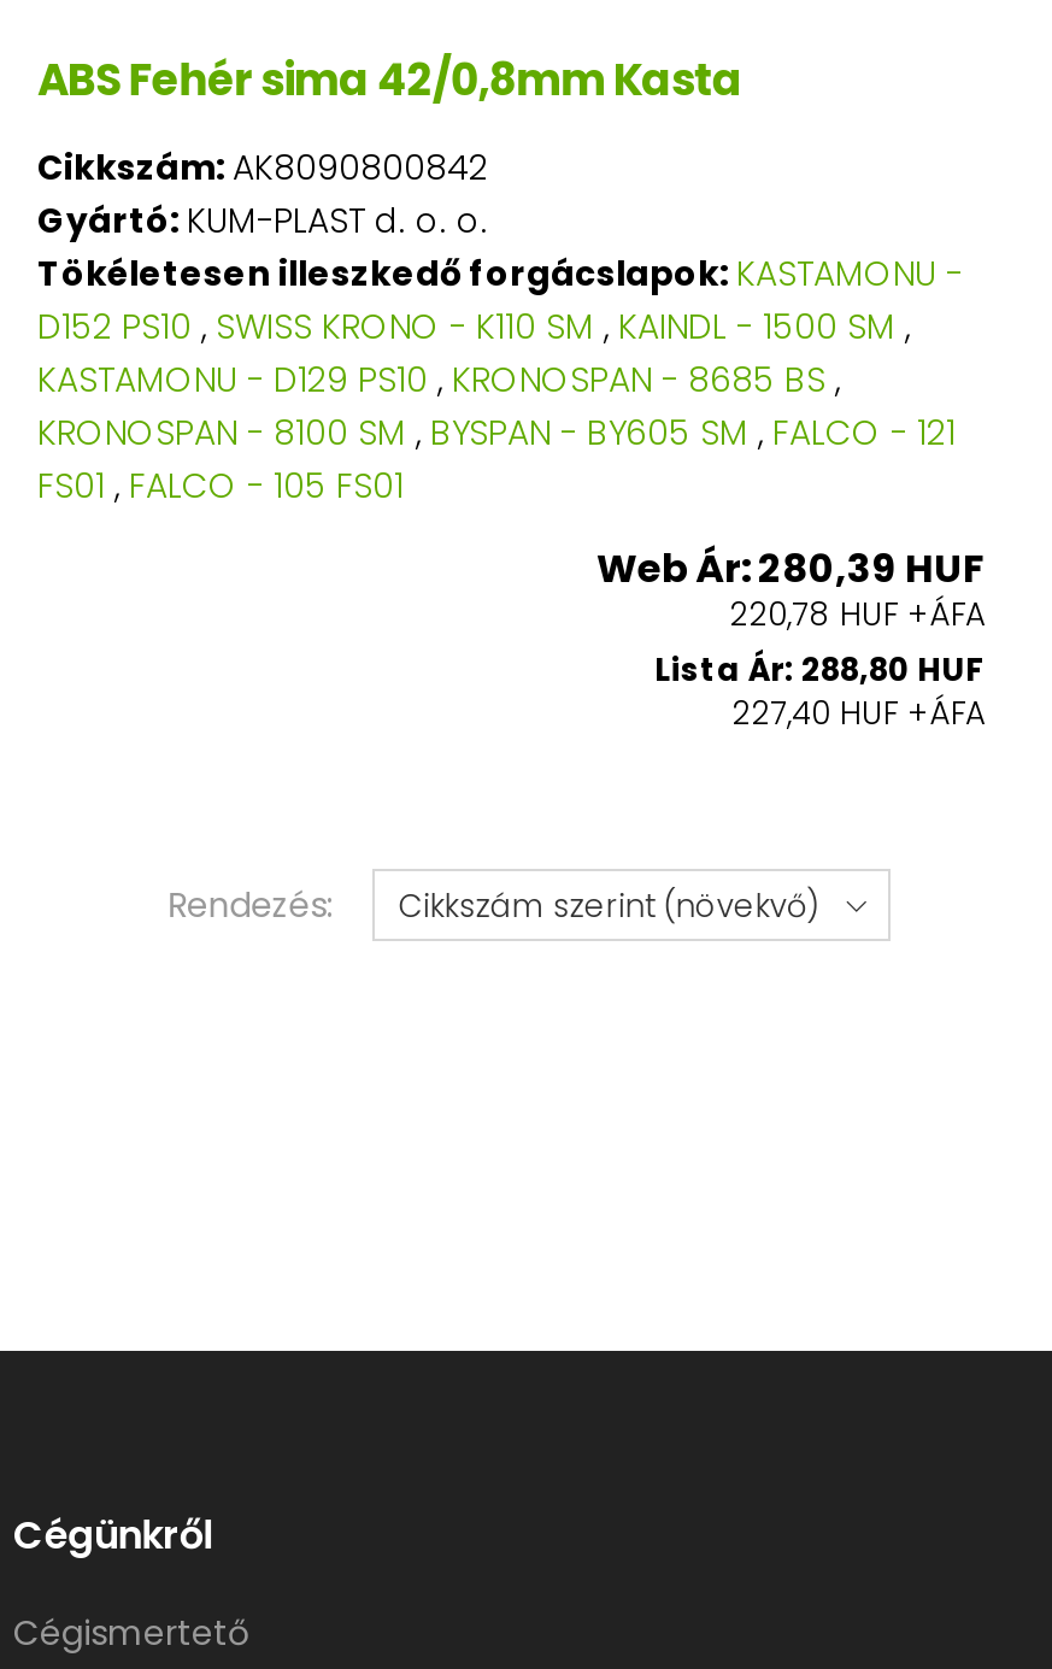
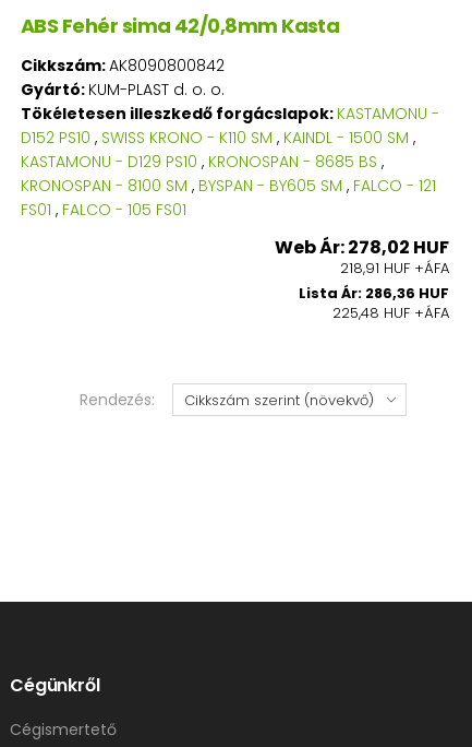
[596,542,985,597] Web Ár: 280,39 HUF -> [275,235,449,260] Web Ár: 278,02 HUF
[729,592,985,638] 220,78 HUF +ÁFA -> [340,258,449,279] 218,91 HUF +ÁFA
[654,648,985,694] Lista Ár: 288,80 HUF -> [299,283,449,304] Lista Ár: 286,36 HUF
[731,691,985,737] 227,40 HUF +ÁFA -> [332,303,449,324] 225,48 HUF +ÁFA

